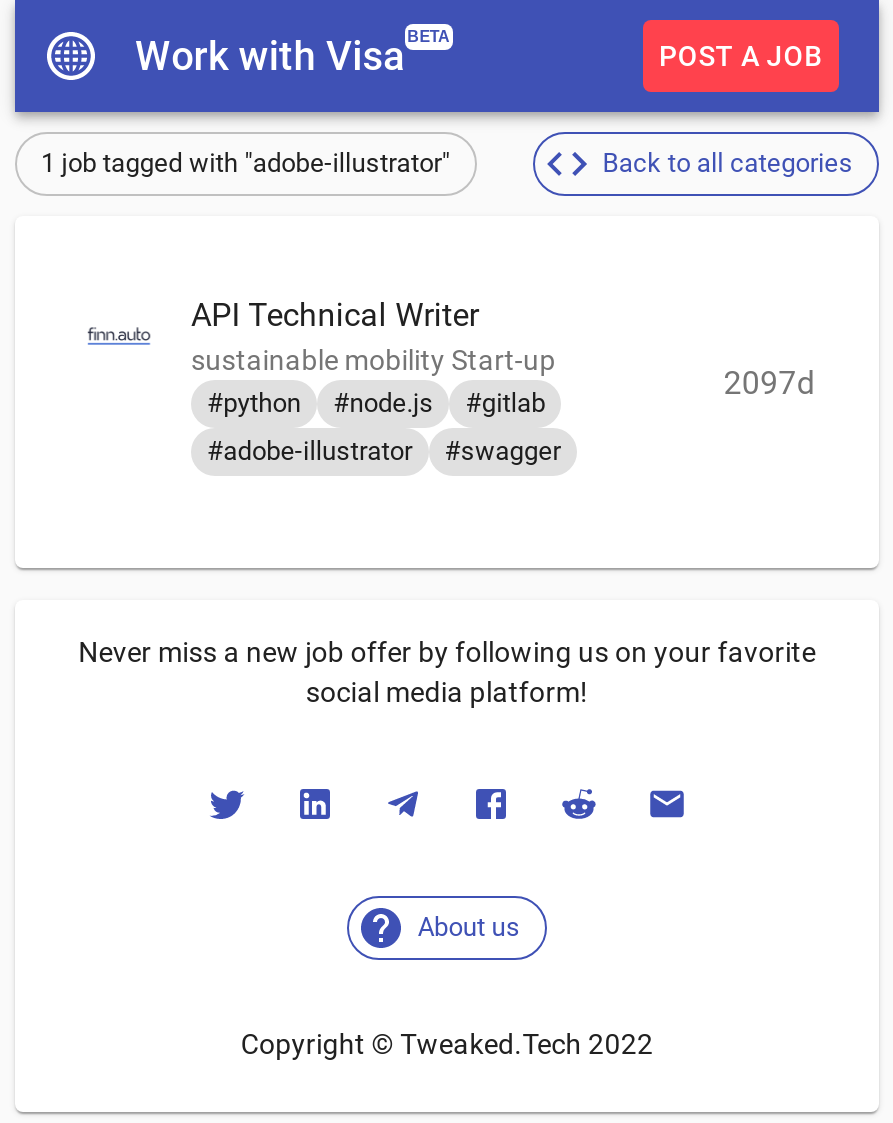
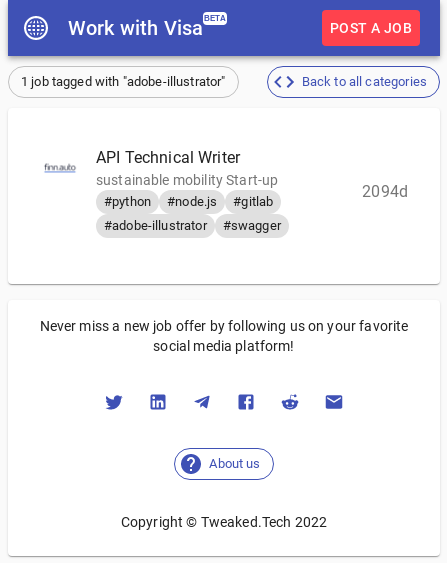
[723,364,815,402] 2097d -> [362,182,408,201] 2094d

